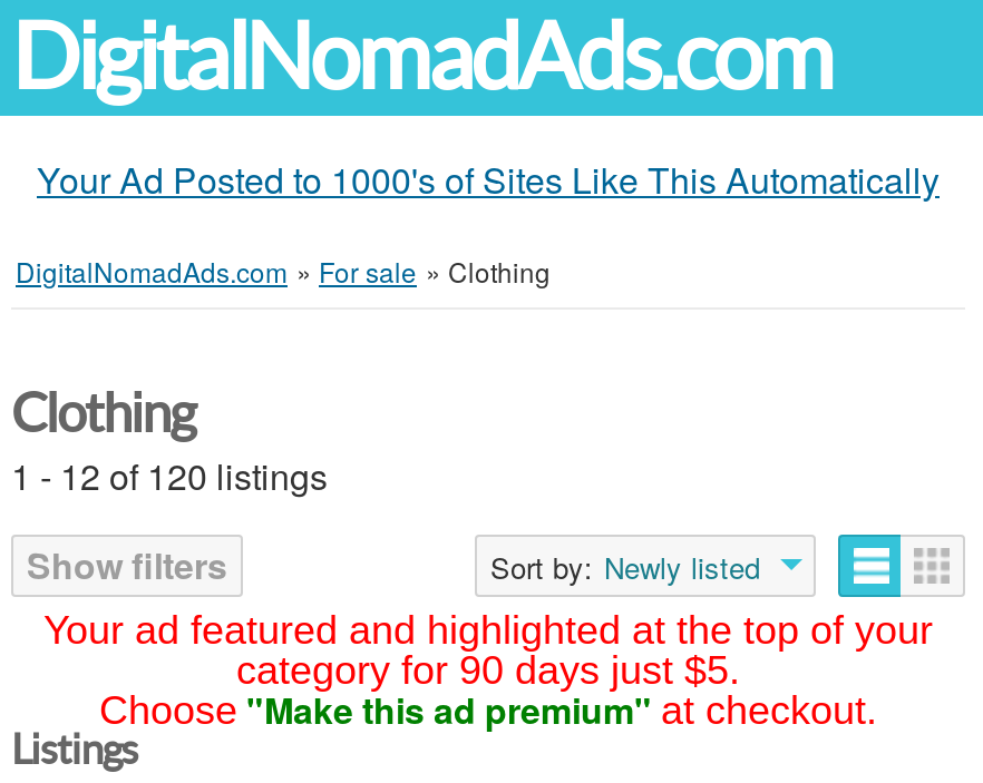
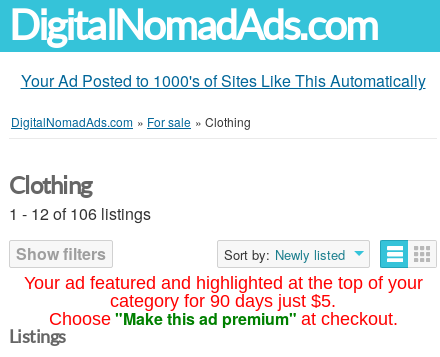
[11,450,328,501] 1 - 12 of 120 listings -> [9,202,151,225] 1 - 12 of 106 listings

